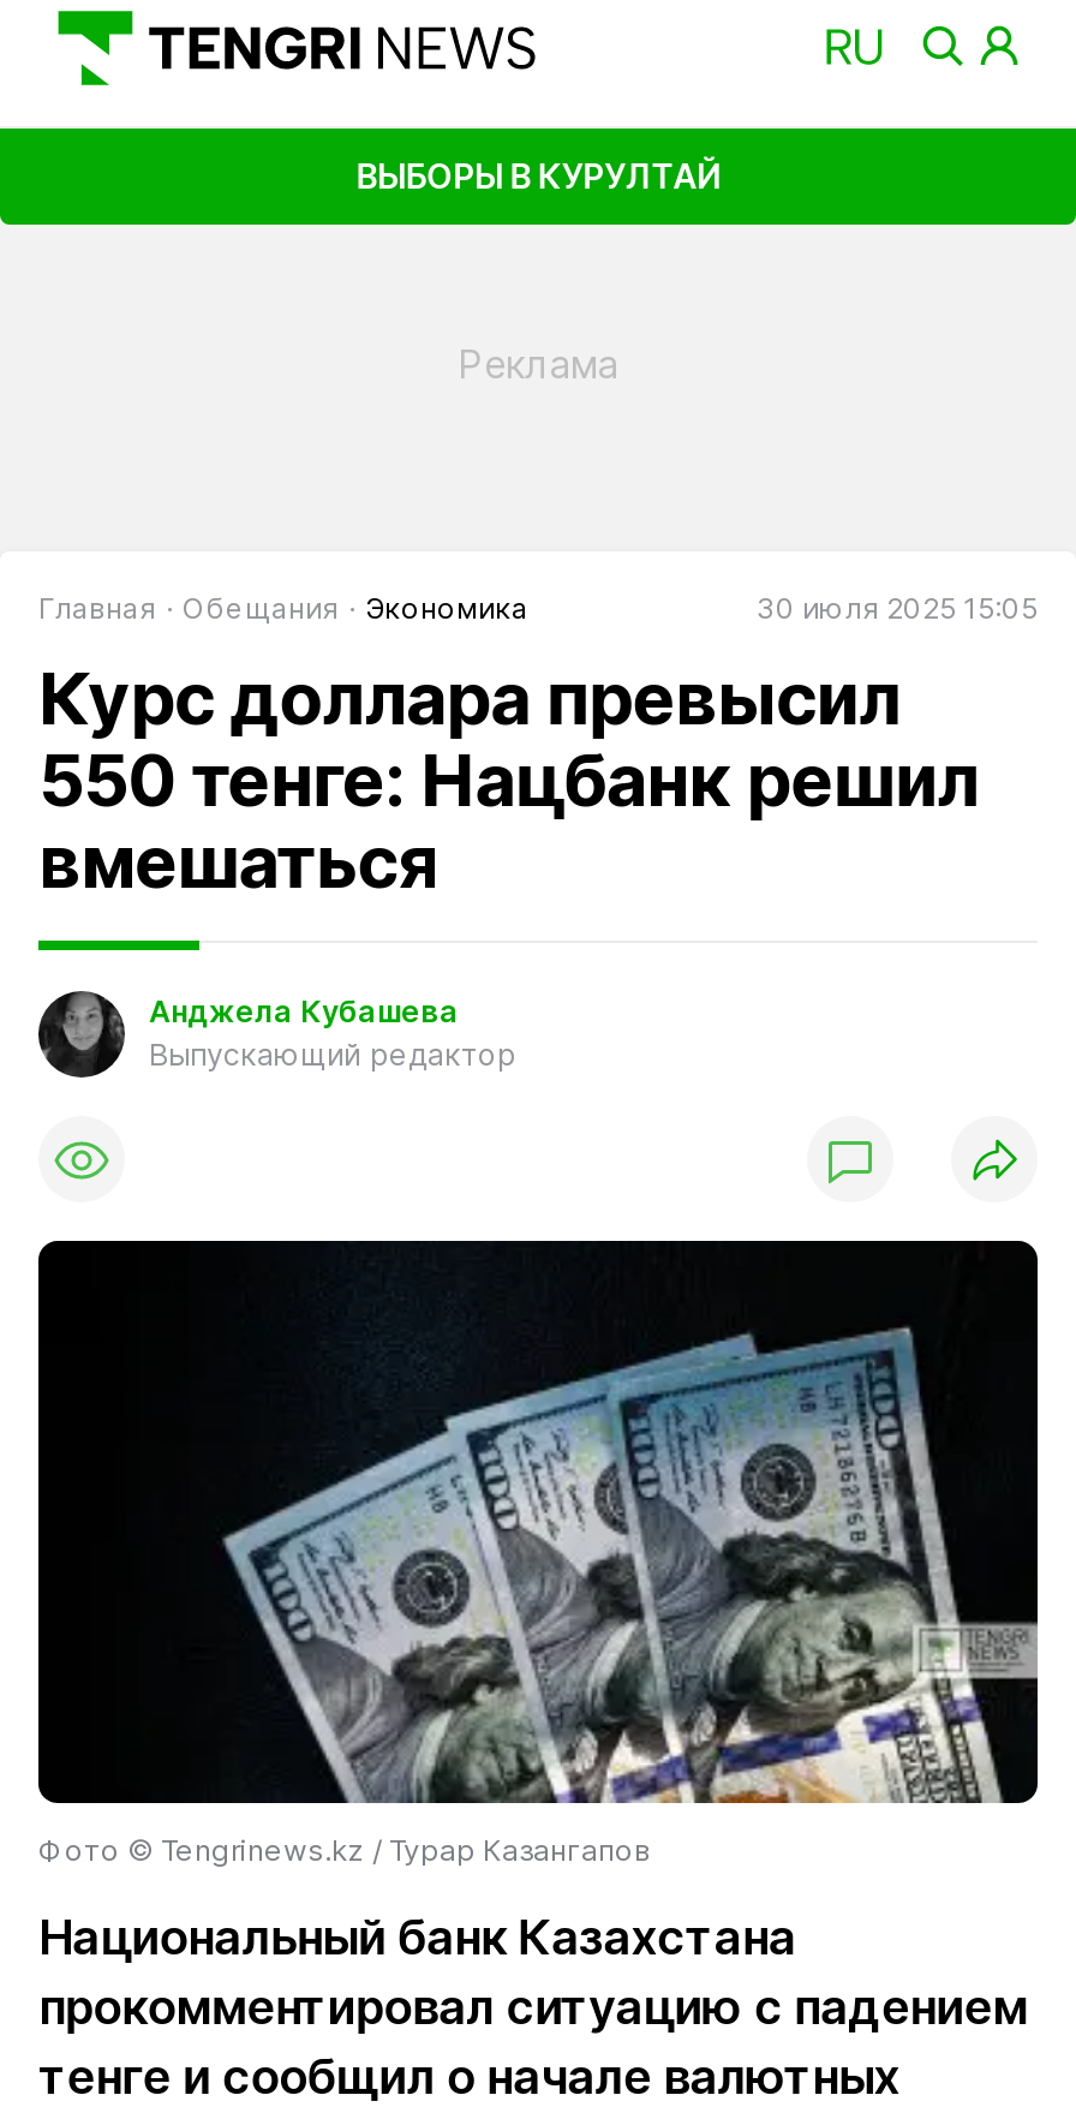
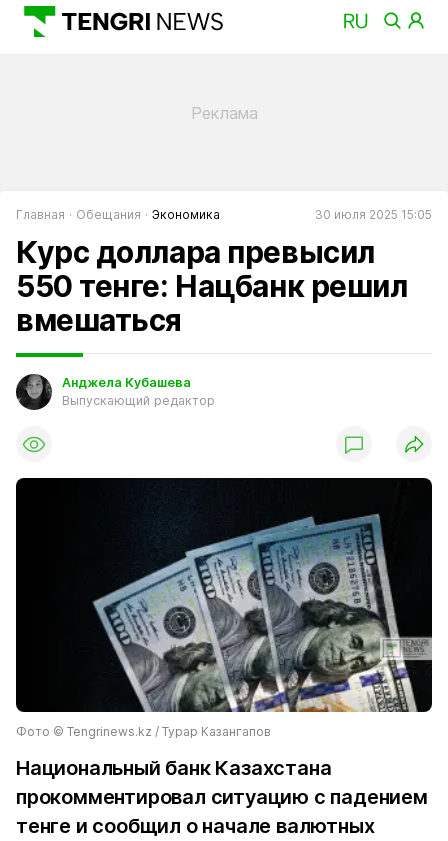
[356,154,720,195] ВЫБОРЫ В КУРУЛТАЙ -> none

